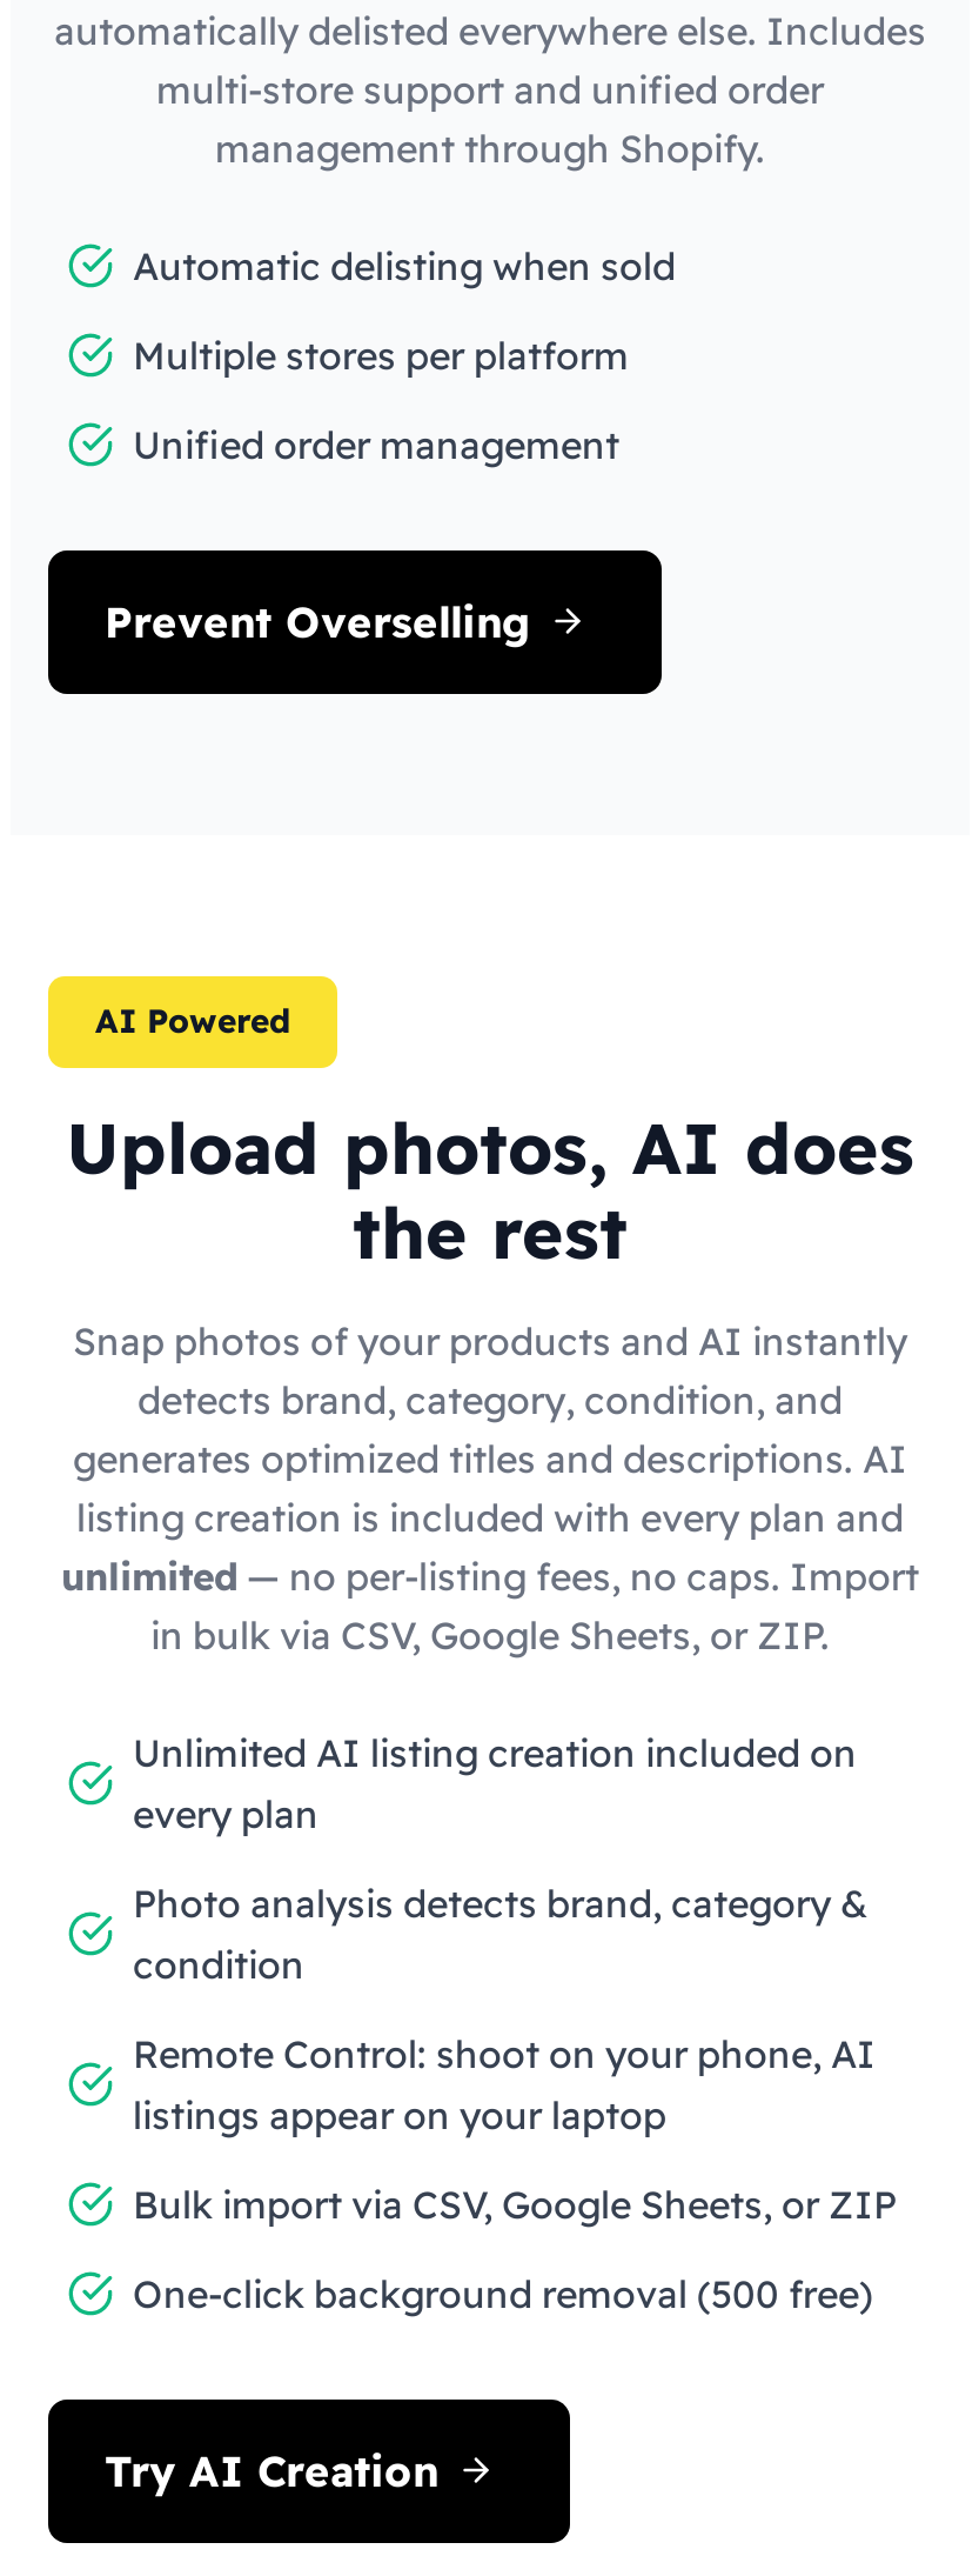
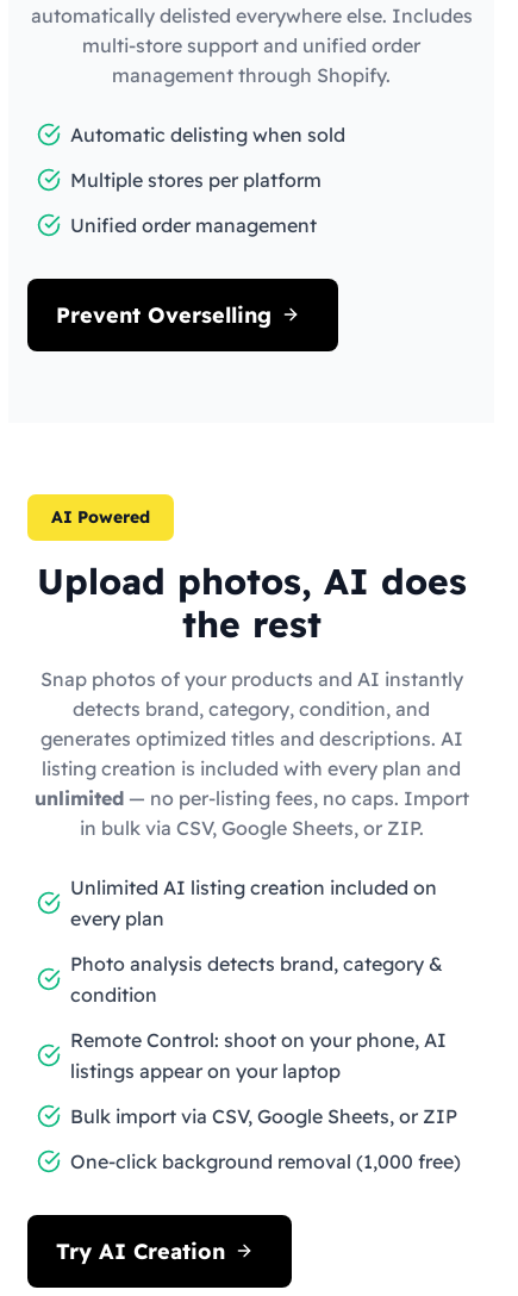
[133,2270,873,2317] One-click background removal (500 free) -> [70,1149,461,1173] One-click background removal (1,000 free)

